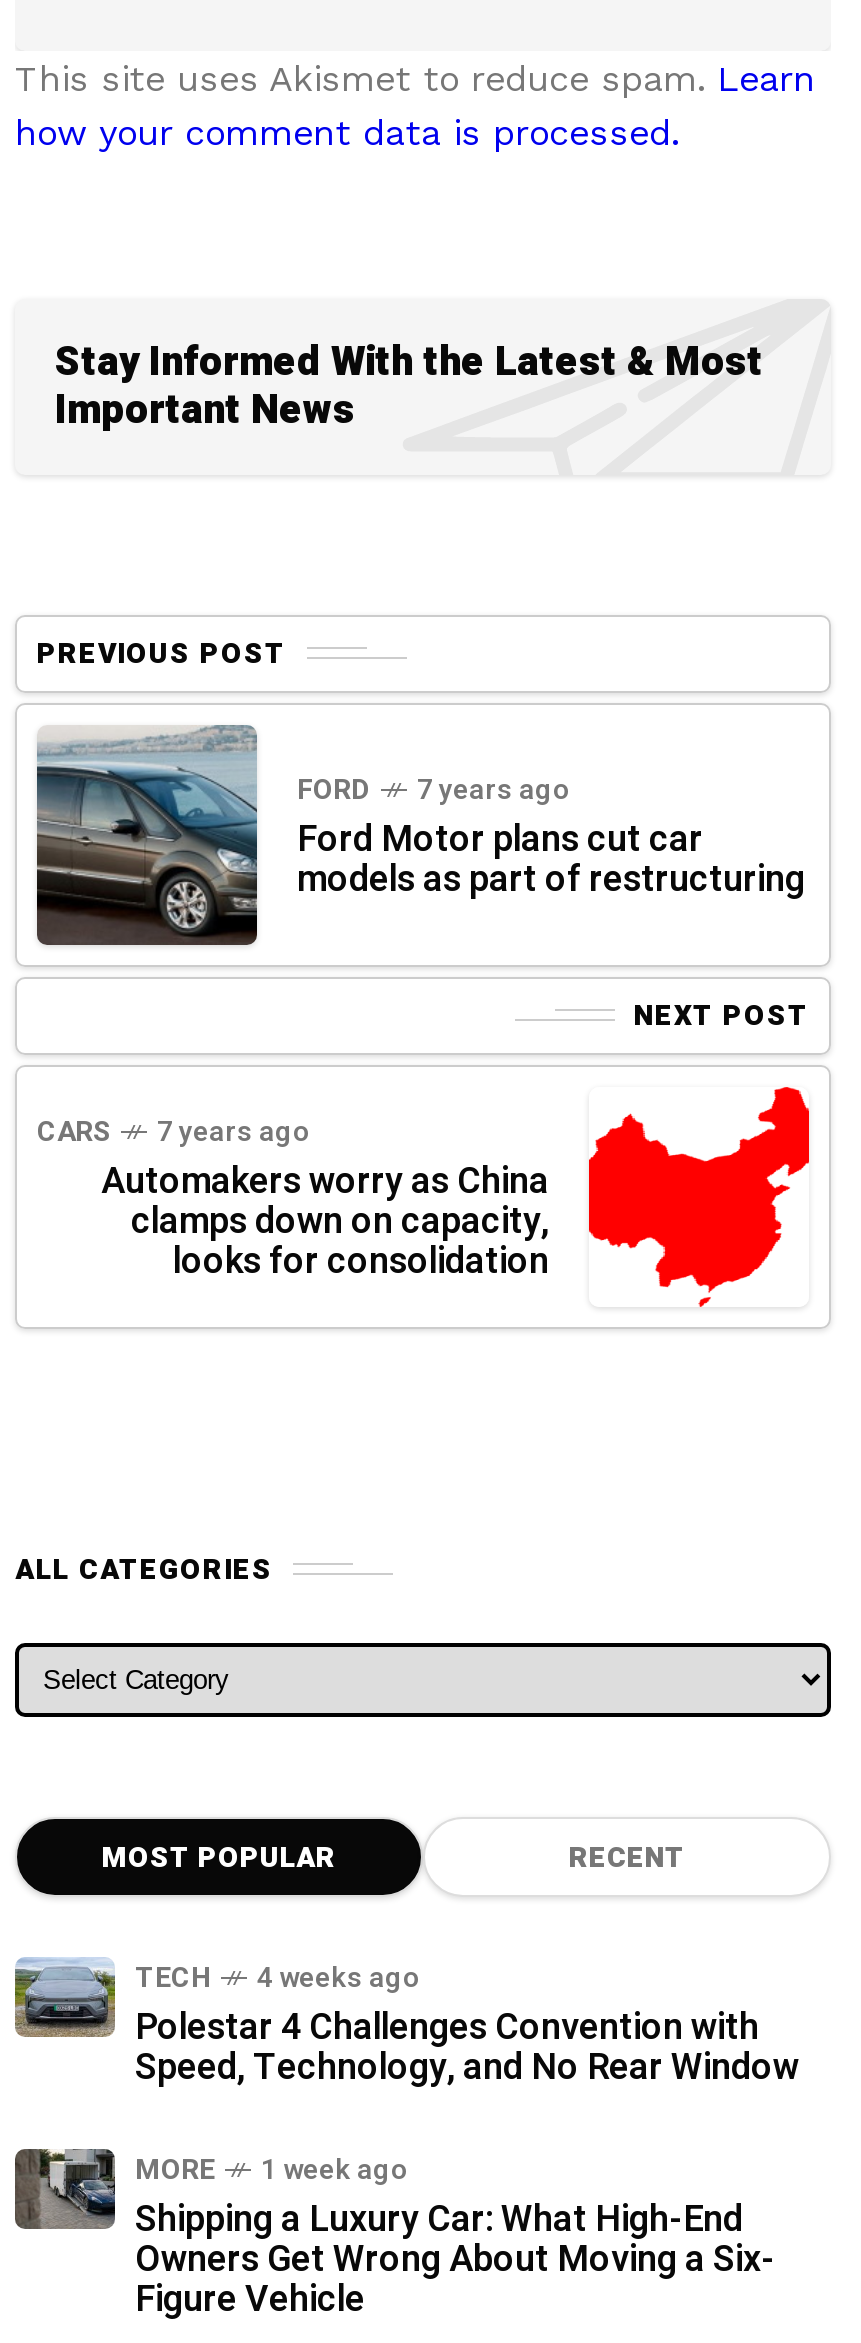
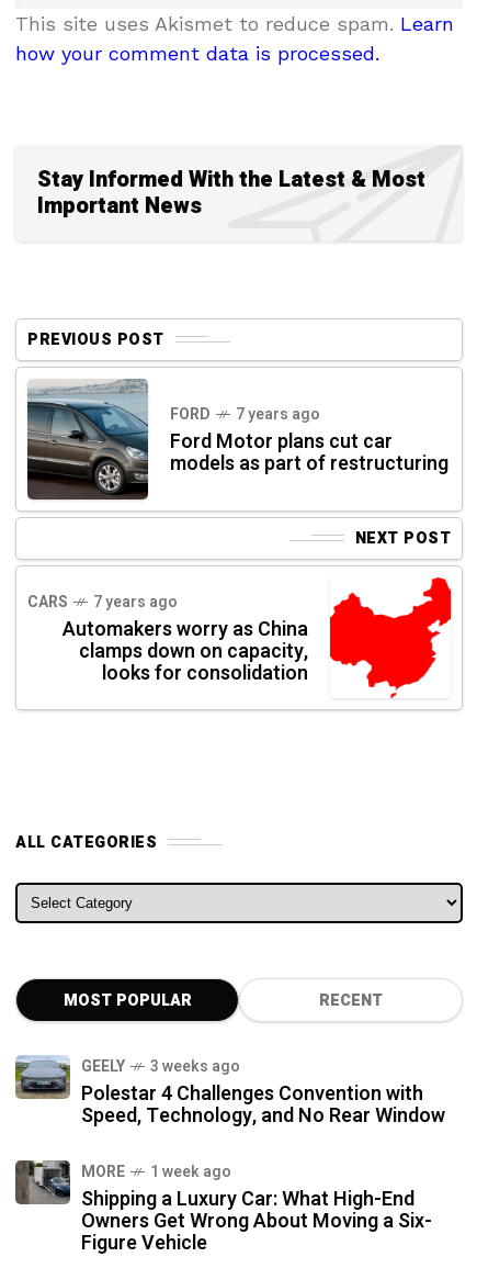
[135,1956,421,1998] TECH | 4 weeks ago -> [81,1055,240,1078] GEELY | 3 weeks ago

